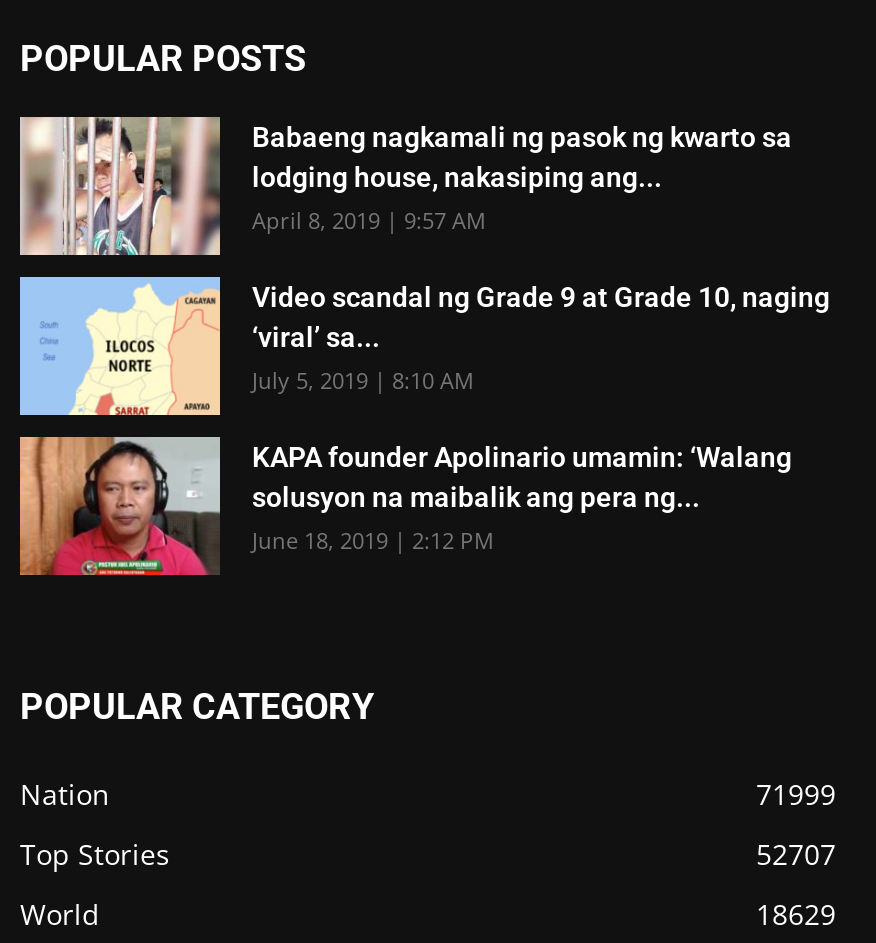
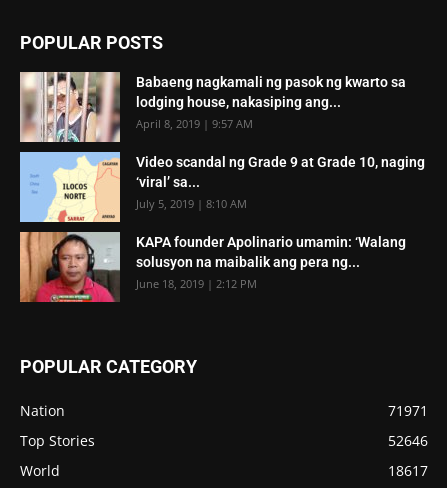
[756,775,836,813] 71999 -> [388,401,428,420] 71971
[756,835,836,873] 52707 -> [388,431,428,450] 52646
[756,895,836,933] 18629 -> [388,461,428,480] 18617

